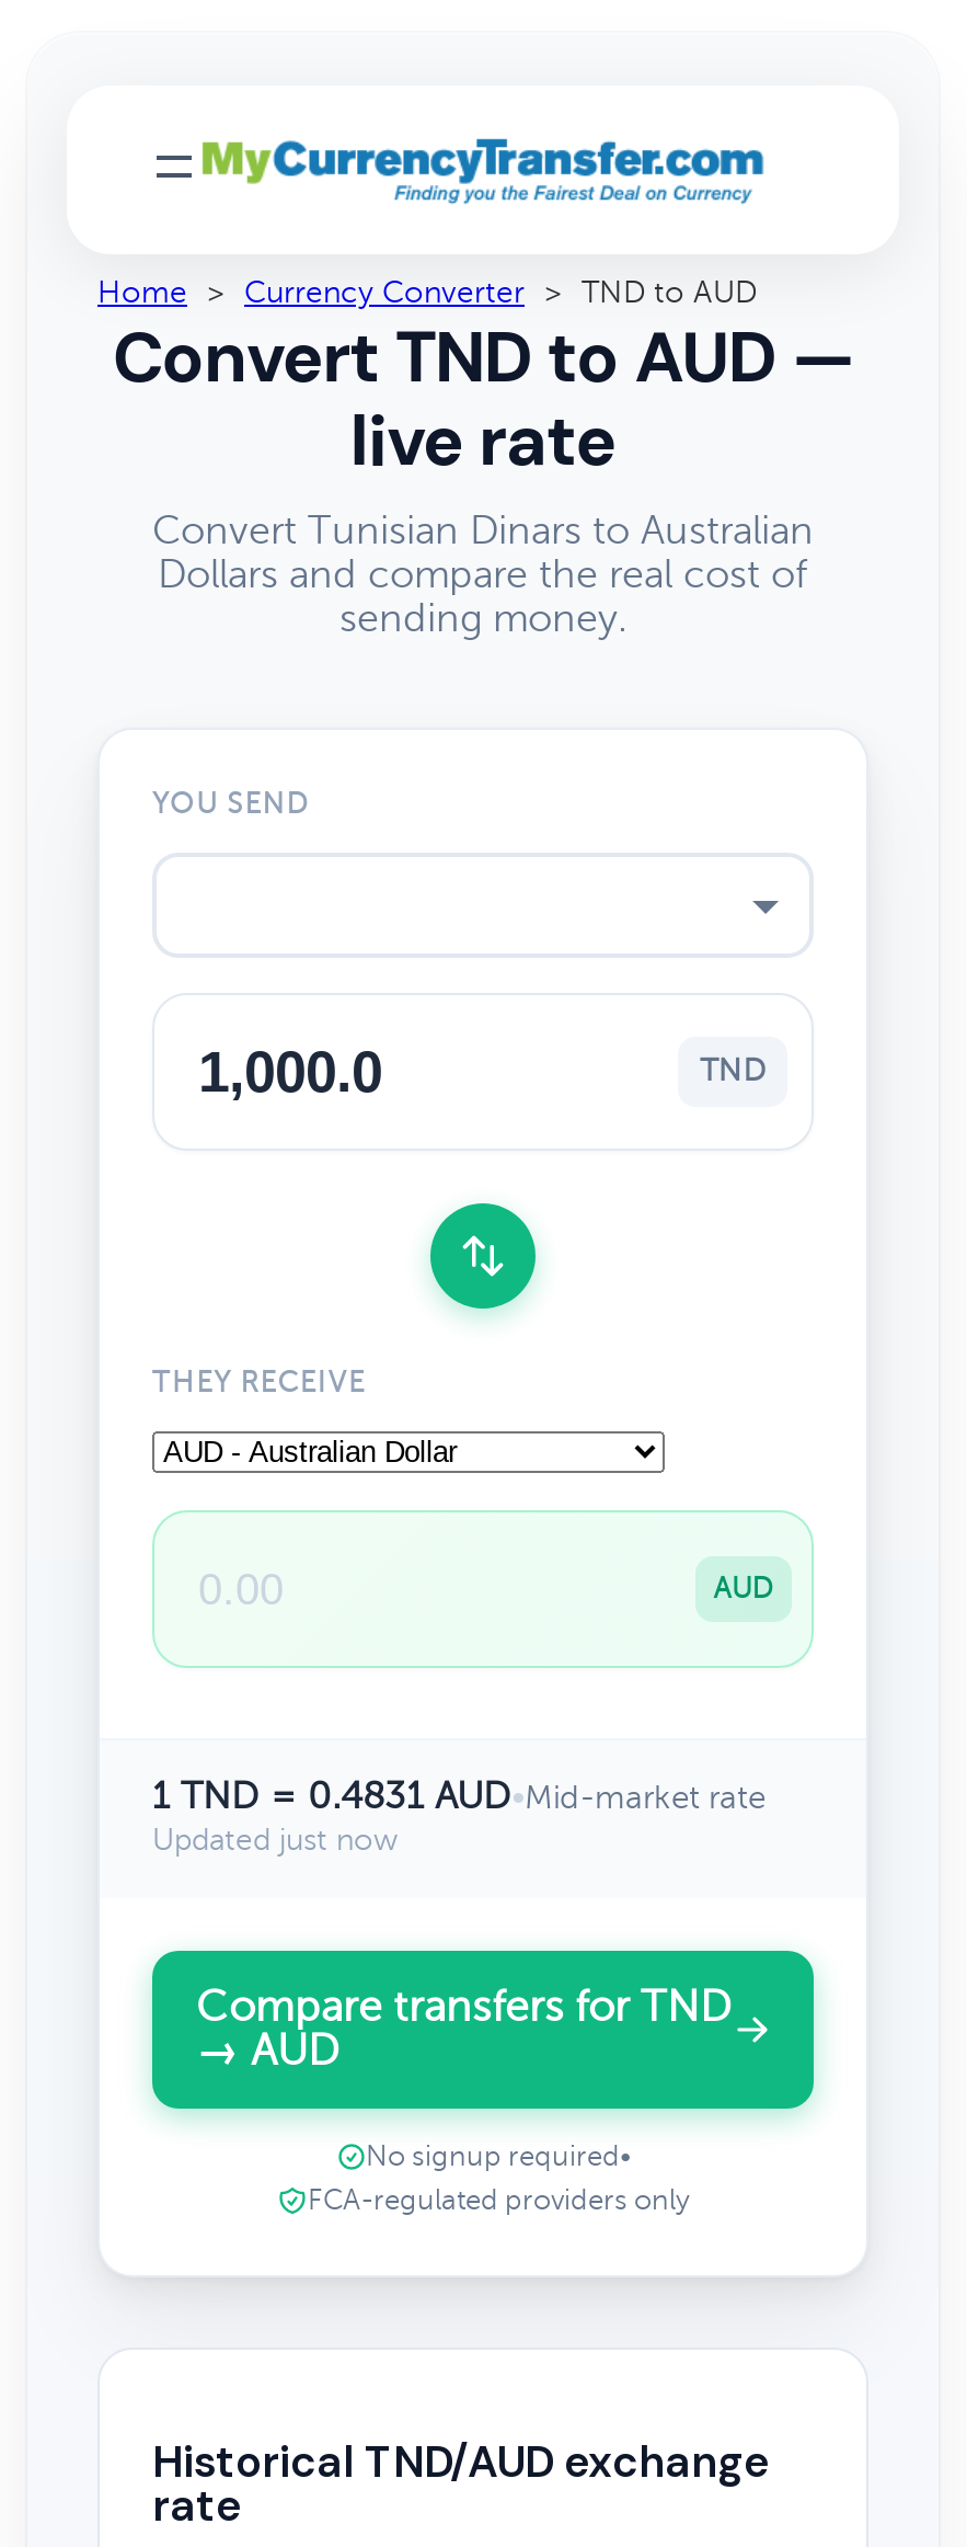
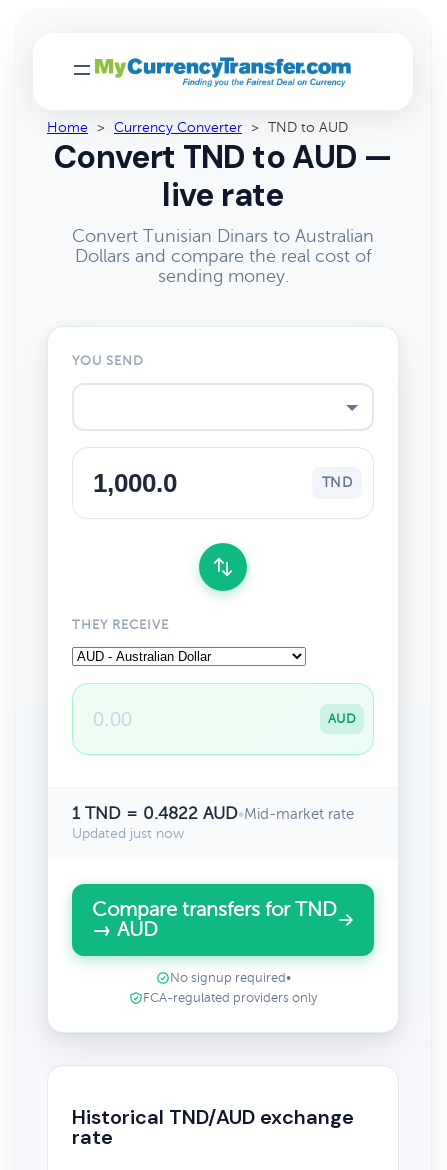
[152,1775,765,1817] 1 TND = 0.4831 AUD • Mid-market rate -> [72,804,354,823] 1 TND = 0.4822 AUD • Mid-market rate

